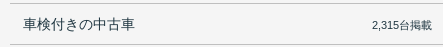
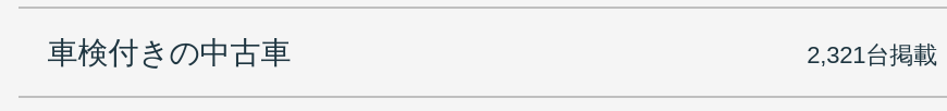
[372,19,432,31] 2,315台掲載 -> [807,42,937,68] 2,321台掲載

